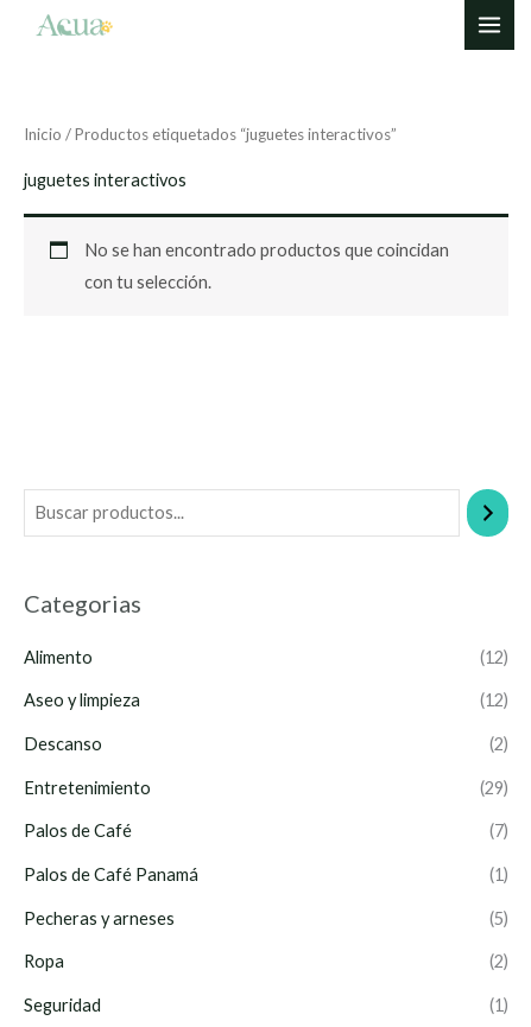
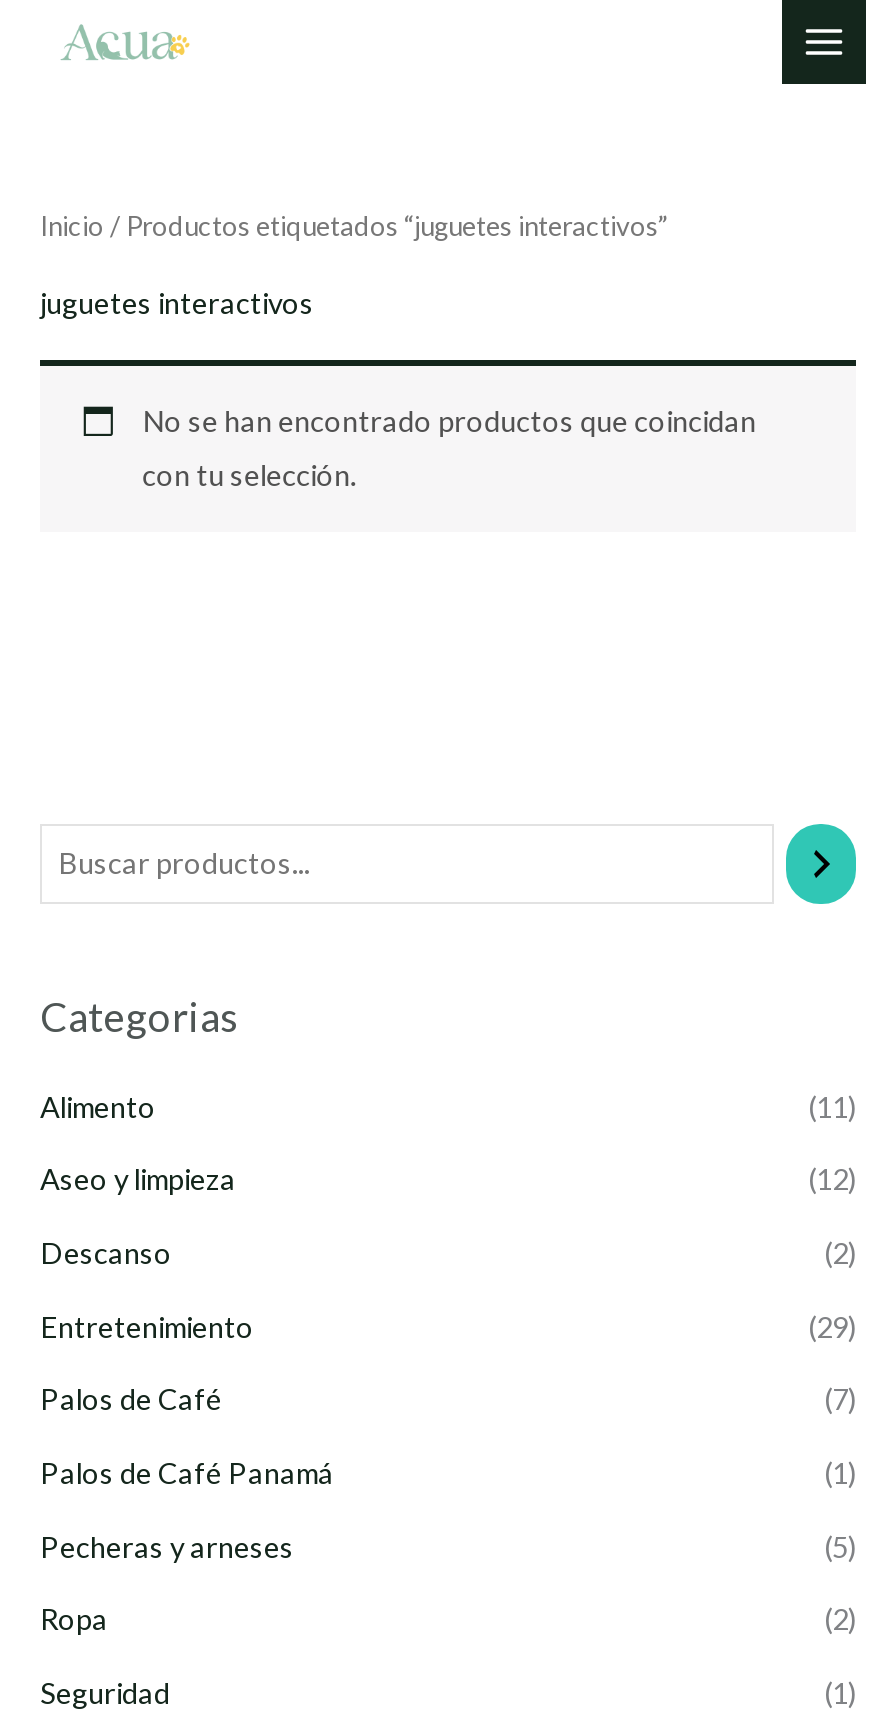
[480,647,508,667] (12) -> [808,1089,856,1123] (11)

